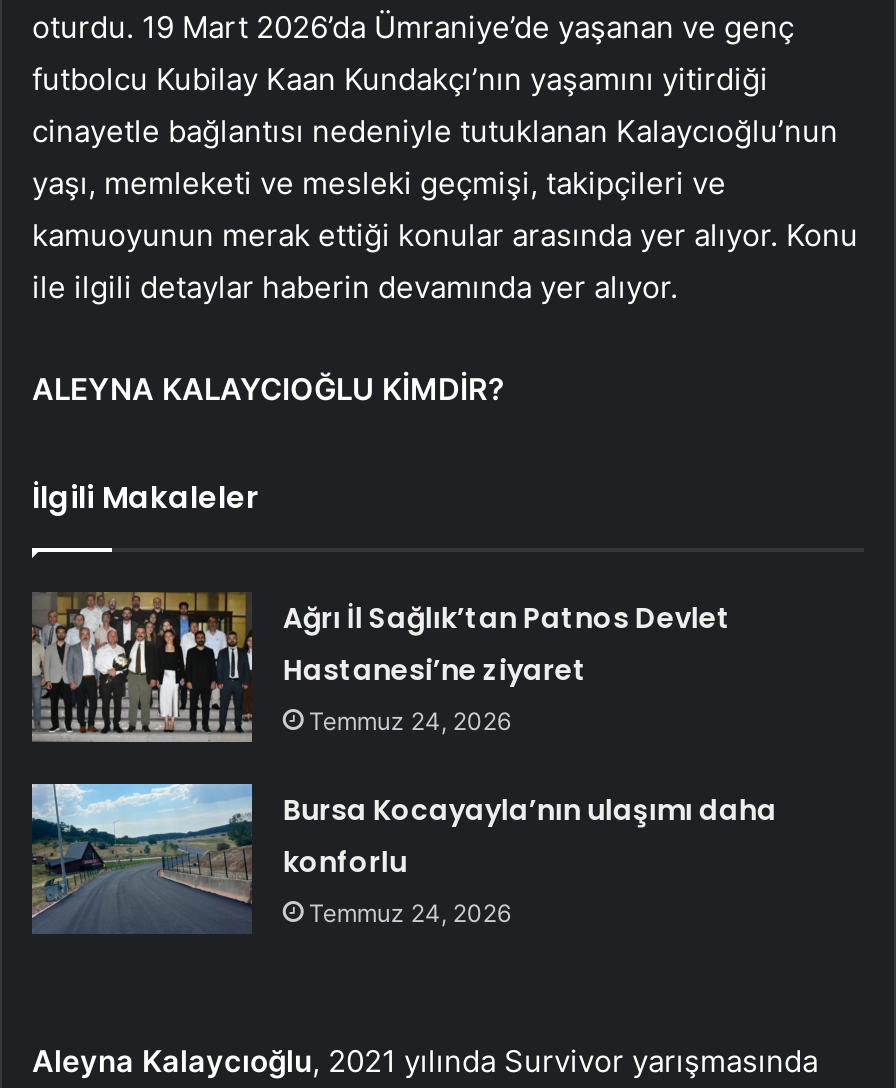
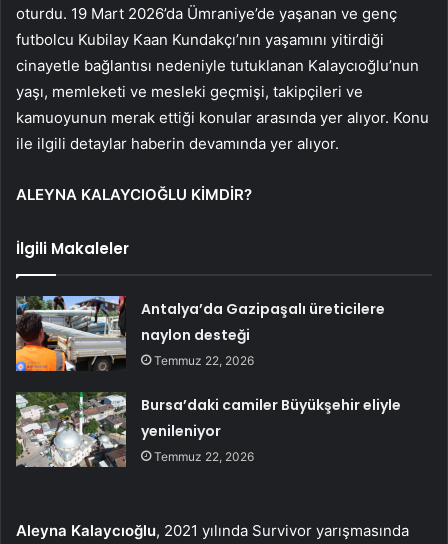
[30,590,731,744] [image] | Ağrı İl Sağlık’tan Patnos Devlet | Hastanesi’ne ziyaret | Temmuz 24, 2026 -> [15,295,385,372] [image] | Antalya’da Gazipaşalı üreticilere | naylon desteği | Temmuz 22, 2026
[30,782,777,934] [image] | Bursa Kocayayla’nın ulaşımı daha | konforlu | Temmuz 24, 2026 -> [15,392,401,468] [image] | Bursa’daki camiler Büyükşehir eliyle | yenileniyor | Temmuz 22, 2026

